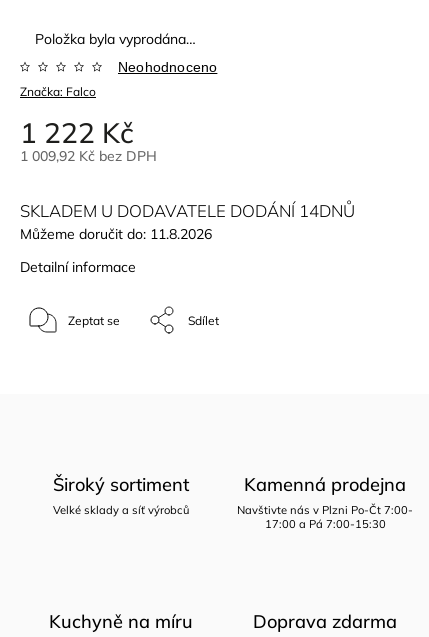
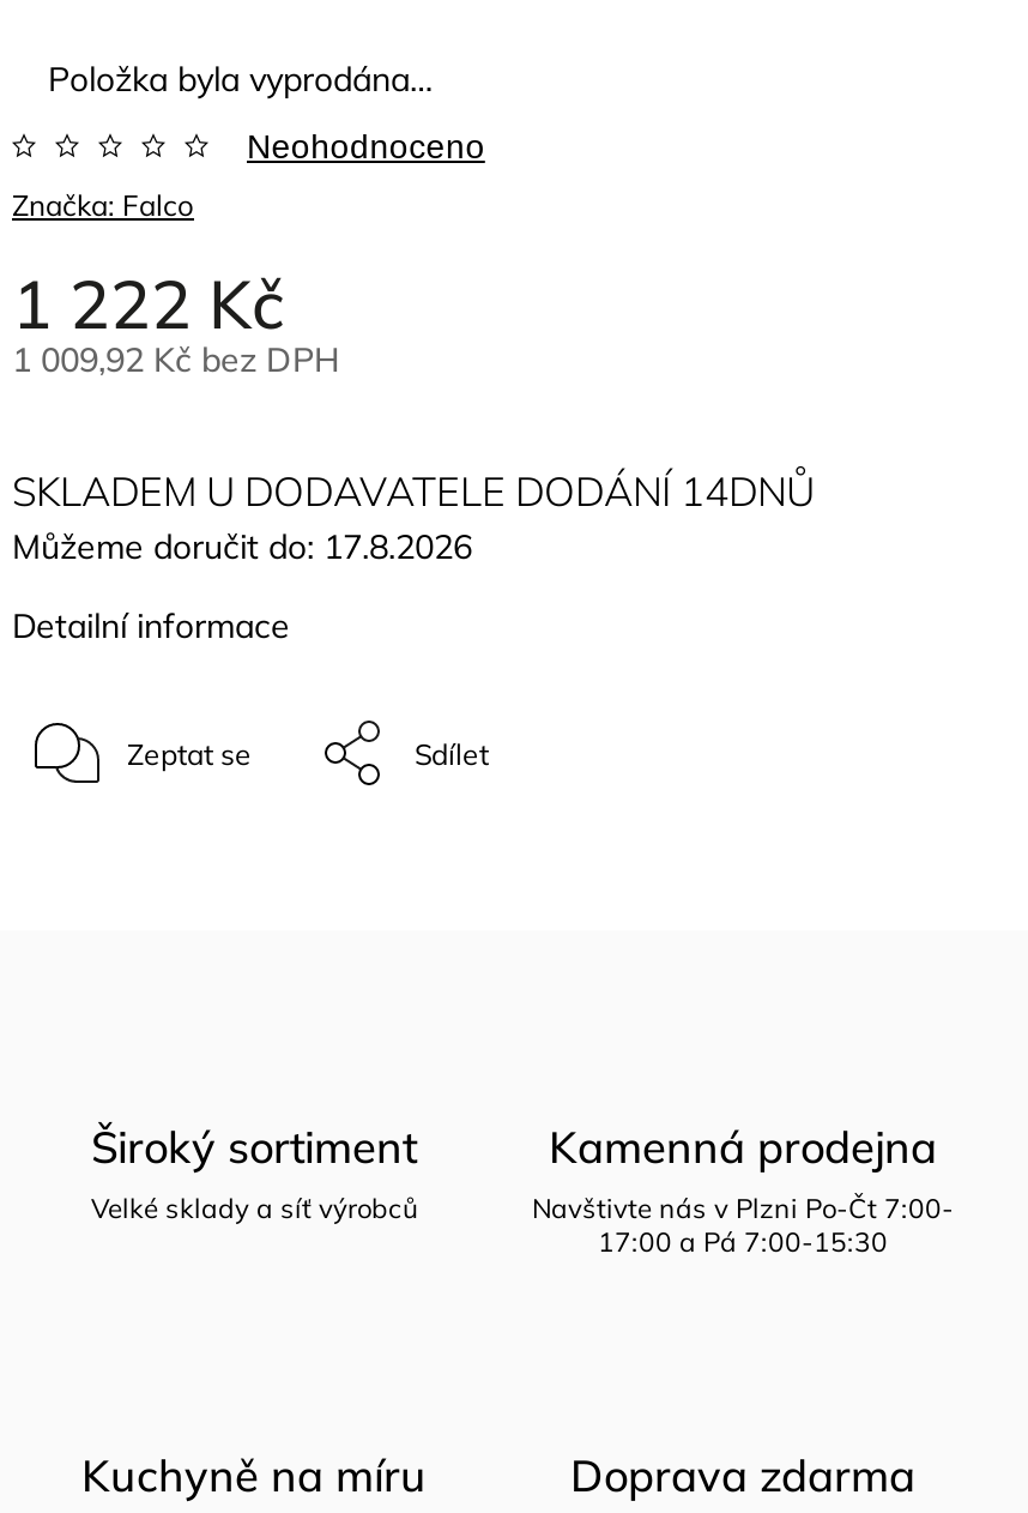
[20,224,212,242] Můžeme doručit do: 11.8.2026 -> [12,524,472,567] Můžeme doručit do: 17.8.2026

